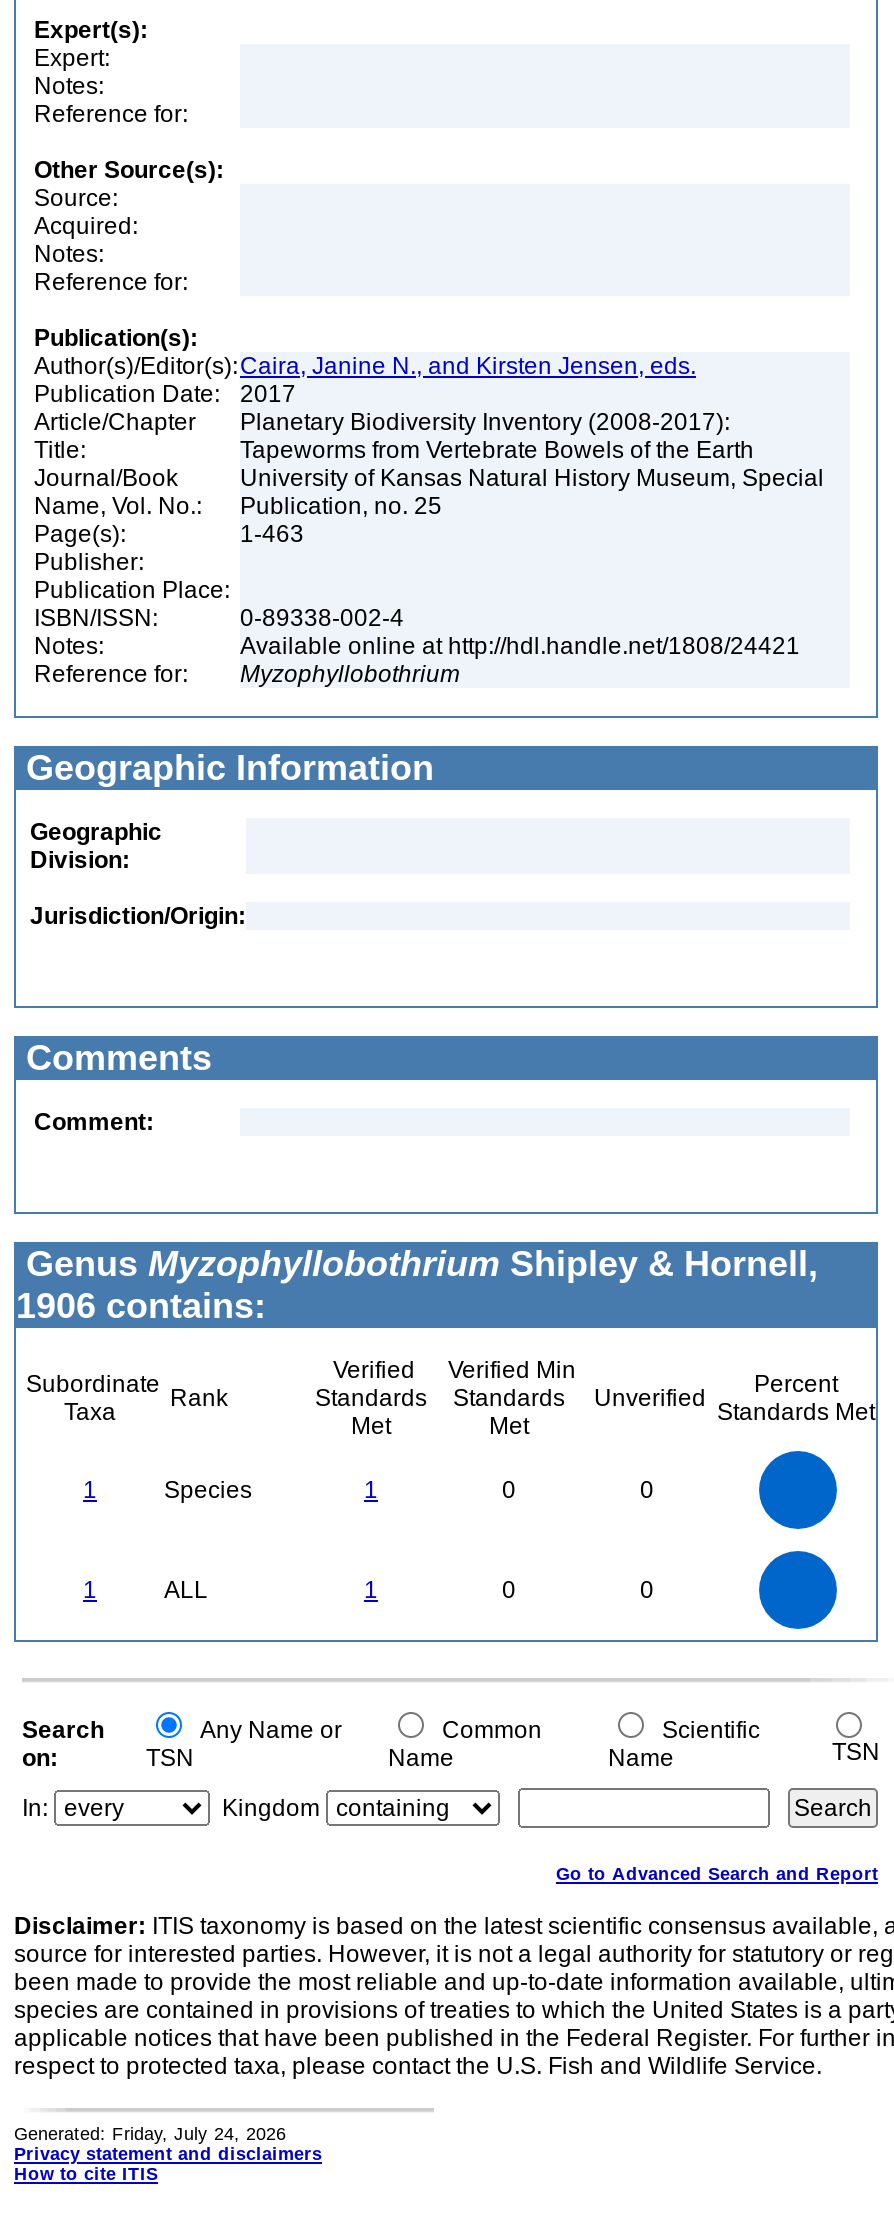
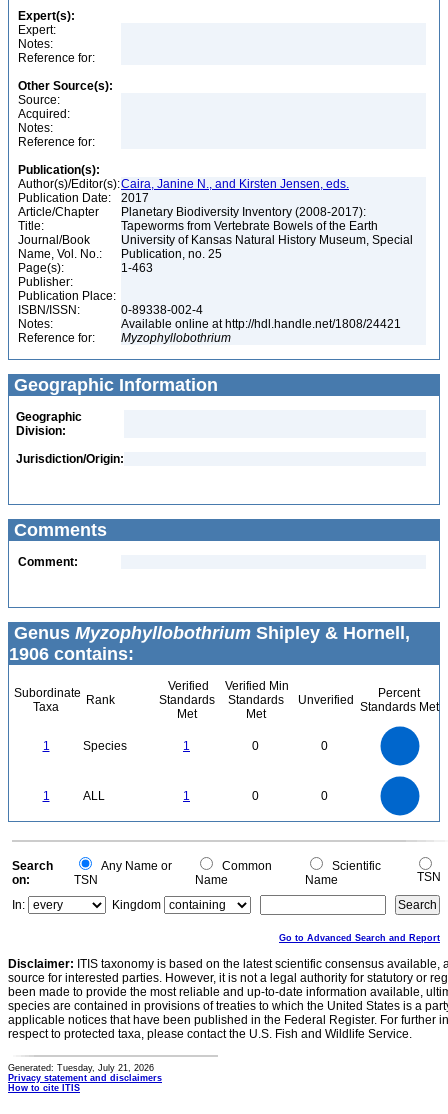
[14,2124,286,2144] Generated: Friday, July 24, 2026 -> [8,1063,154,1073] Generated: Tuesday, July 21, 2026

